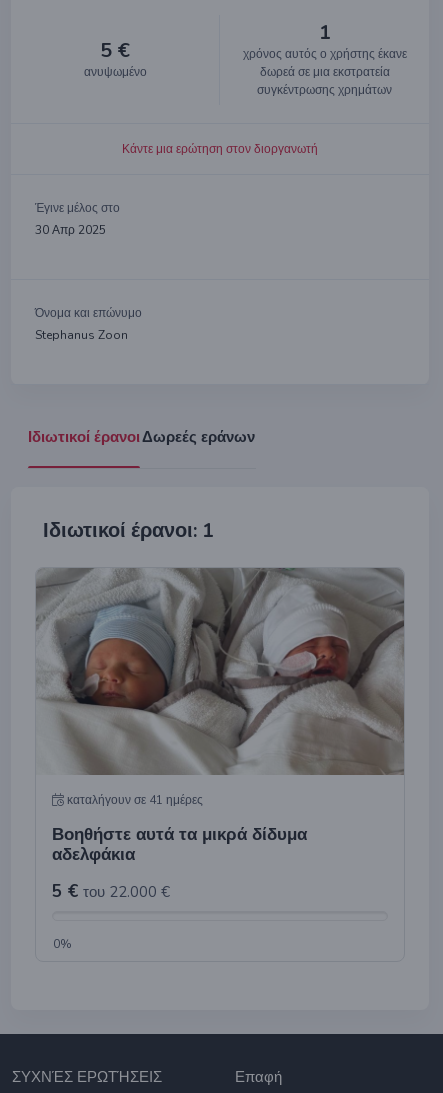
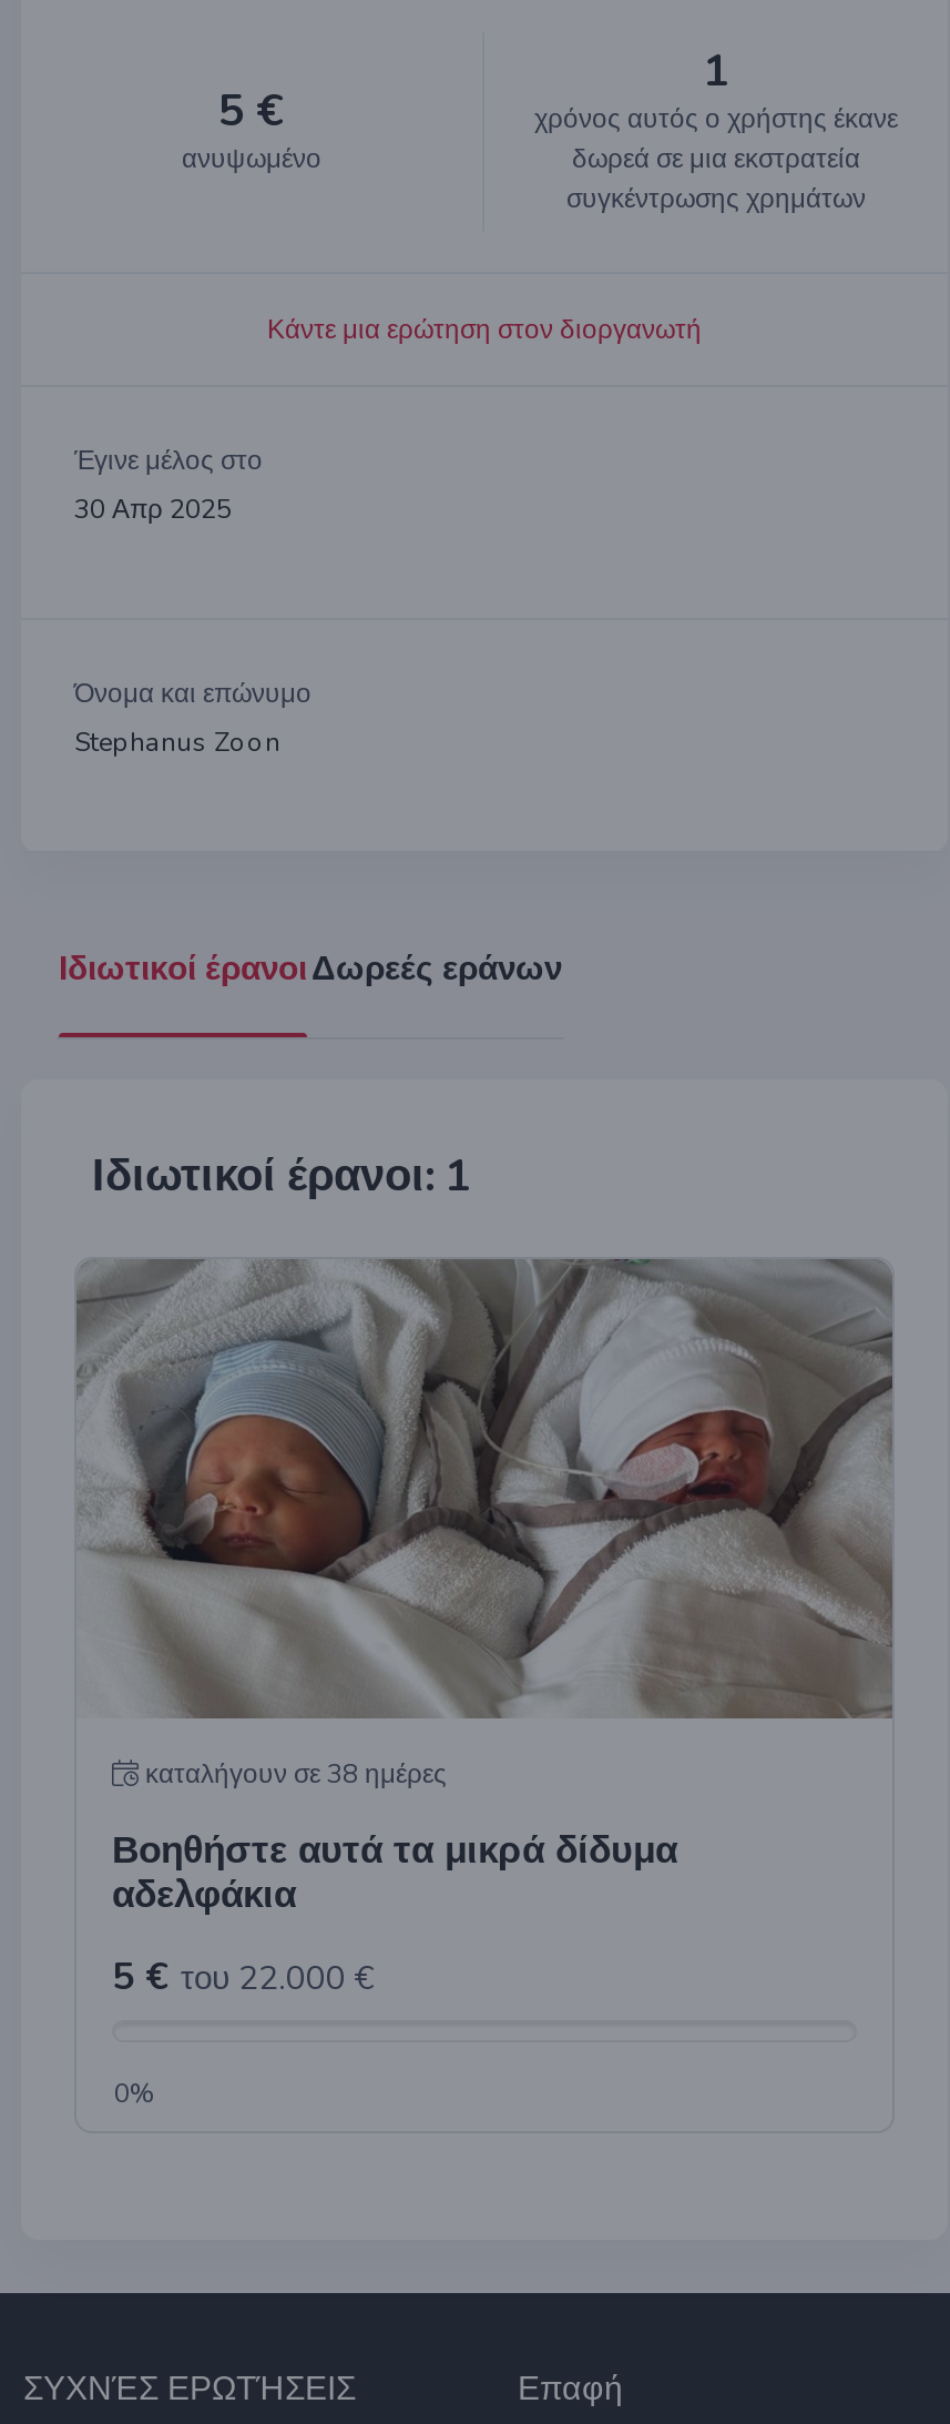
[64,792,203,808] καταλήγουν σε 41 ημέρες -> [139,1756,447,1791] καταλήγουν σε 38 ημέρες

